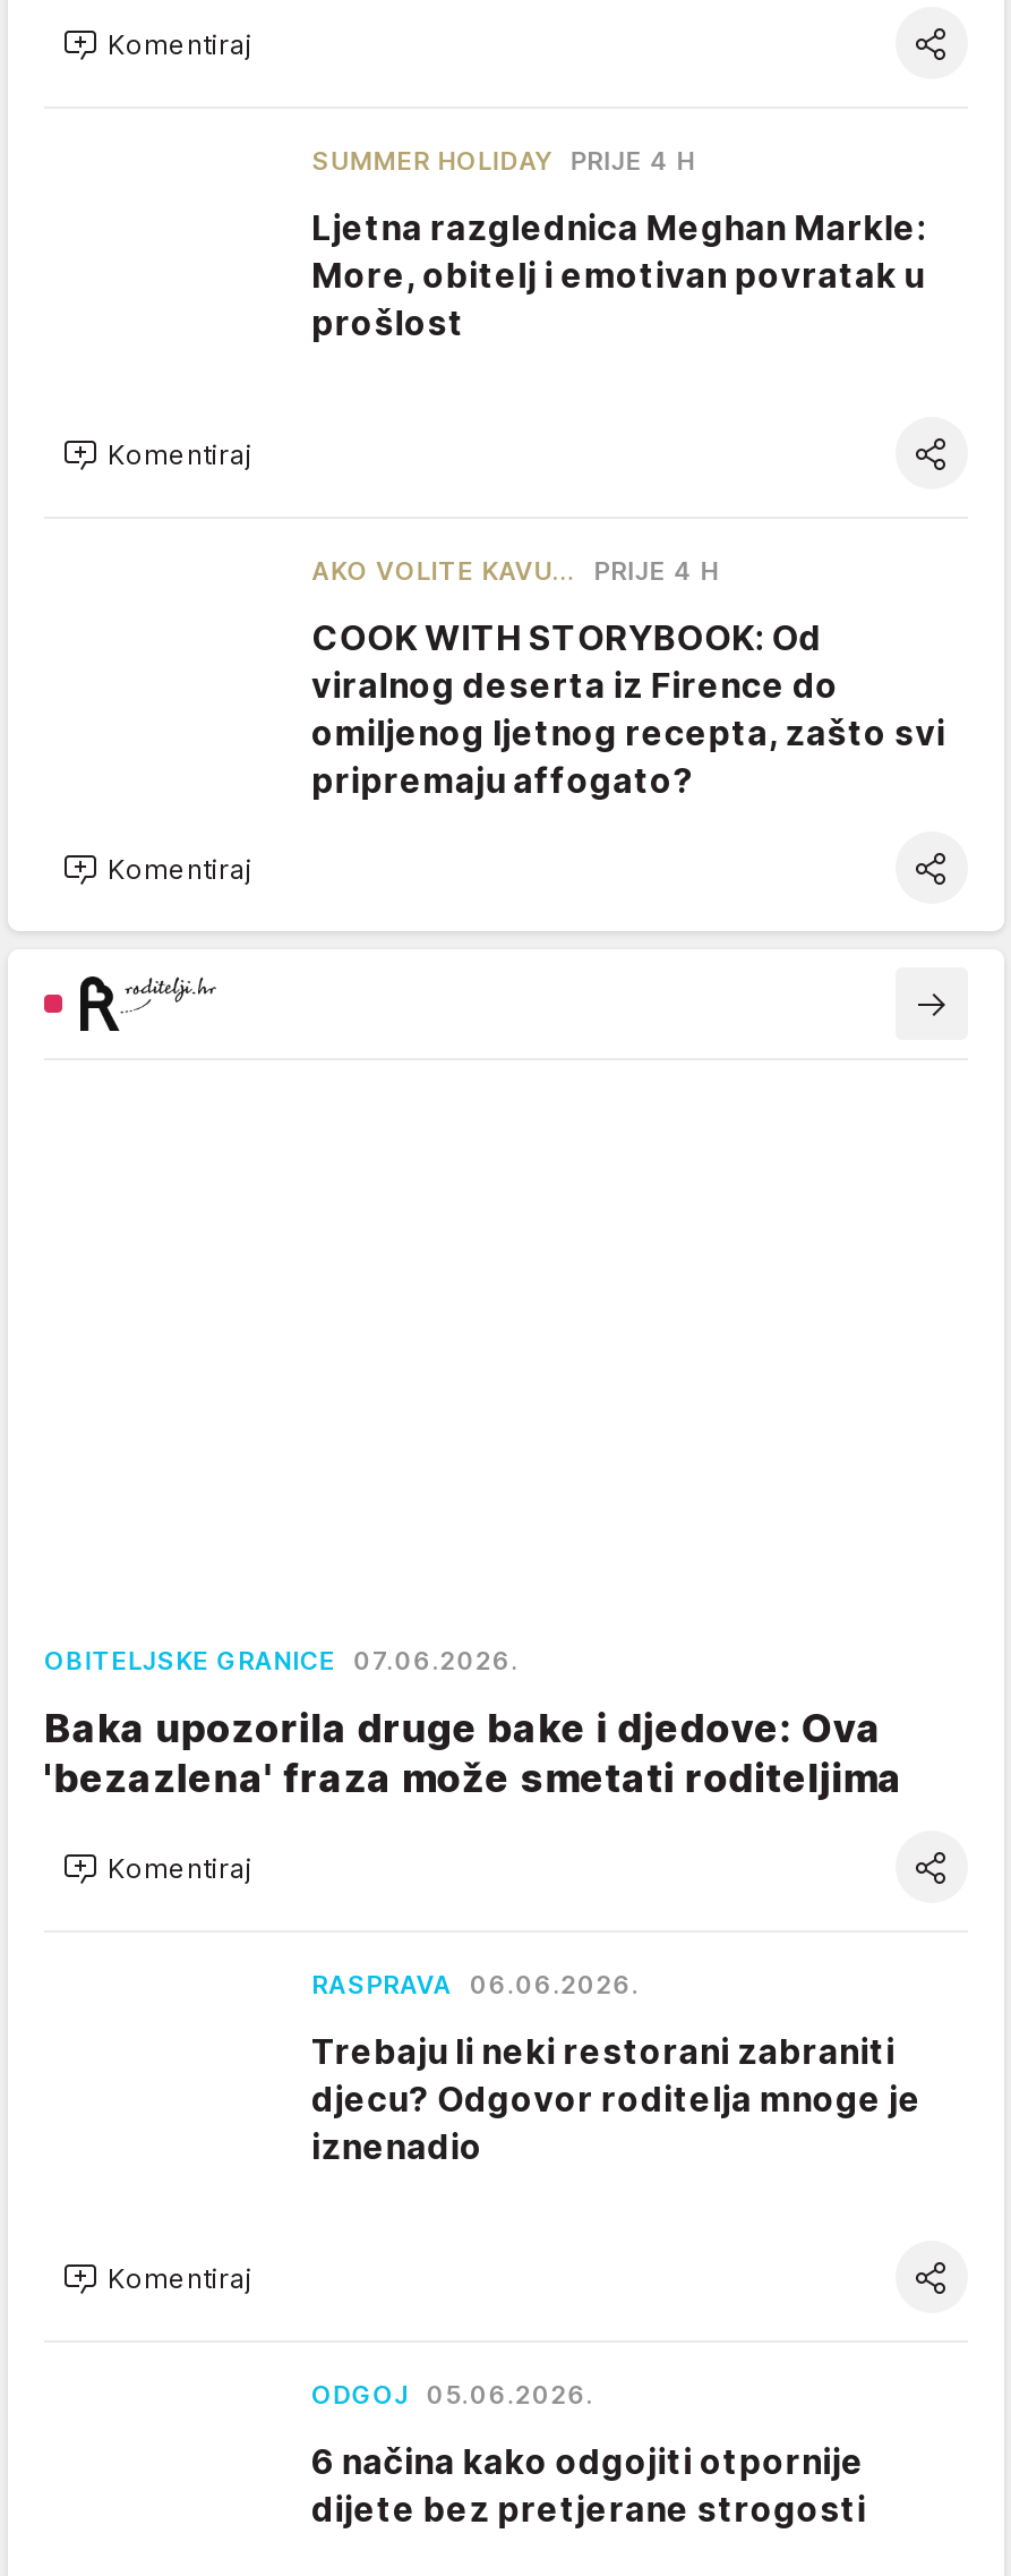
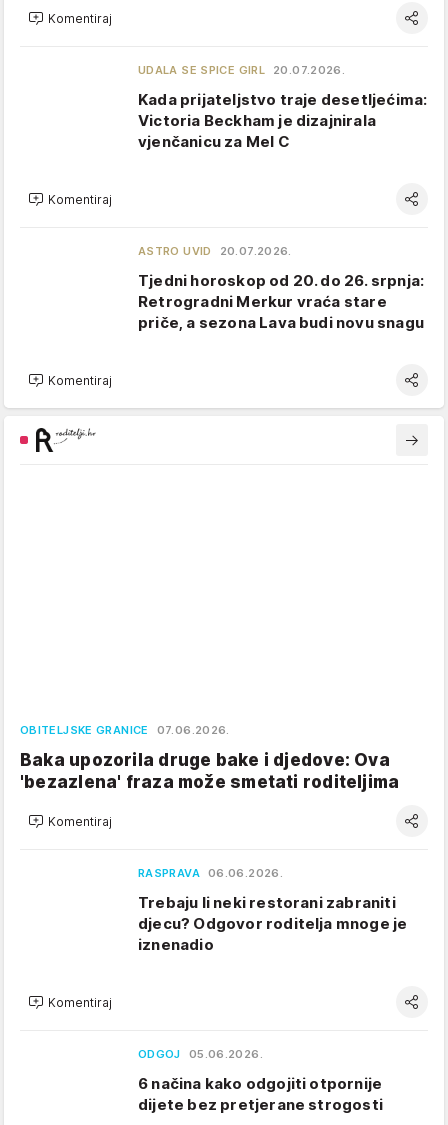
[311,145,695,177] SUMMER HOLIDAY PRIJE 4 H -> [138,63,345,77] UDALA SE SPICE GIRL 20.07.2026.
[311,207,926,345] Ljetna razglednica Meghan Markle: | More, obitelj i emotivan povratak u | prošlost -> [138,90,427,151] Kada prijateljstvo traje desetljećima: | Victoria Beckham je dizajnirala | vjenčanicu za Mel C
[311,556,719,587] AKO VOLITE KAVU... PRIJE 4 H -> [138,244,292,258] ASTRO UVID 20.07.2026.
[311,617,945,802] COOK WITH STORYBOOK: Od | viralnog deserta iz Firence do | omiljenog ljetnog recepta, zašto svi | pripremaju affogato? -> [138,271,424,332] Tjedni horoskop od 20. do 26. srpnja: | Retrogradni Merkur vraća stare | priče, a sezona Lava budi novu snagu

